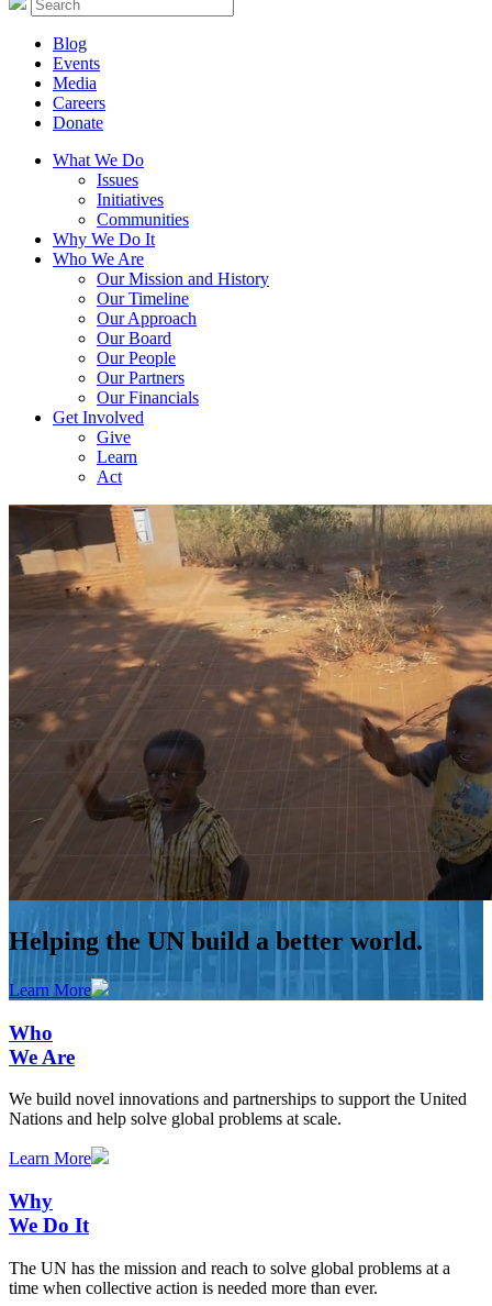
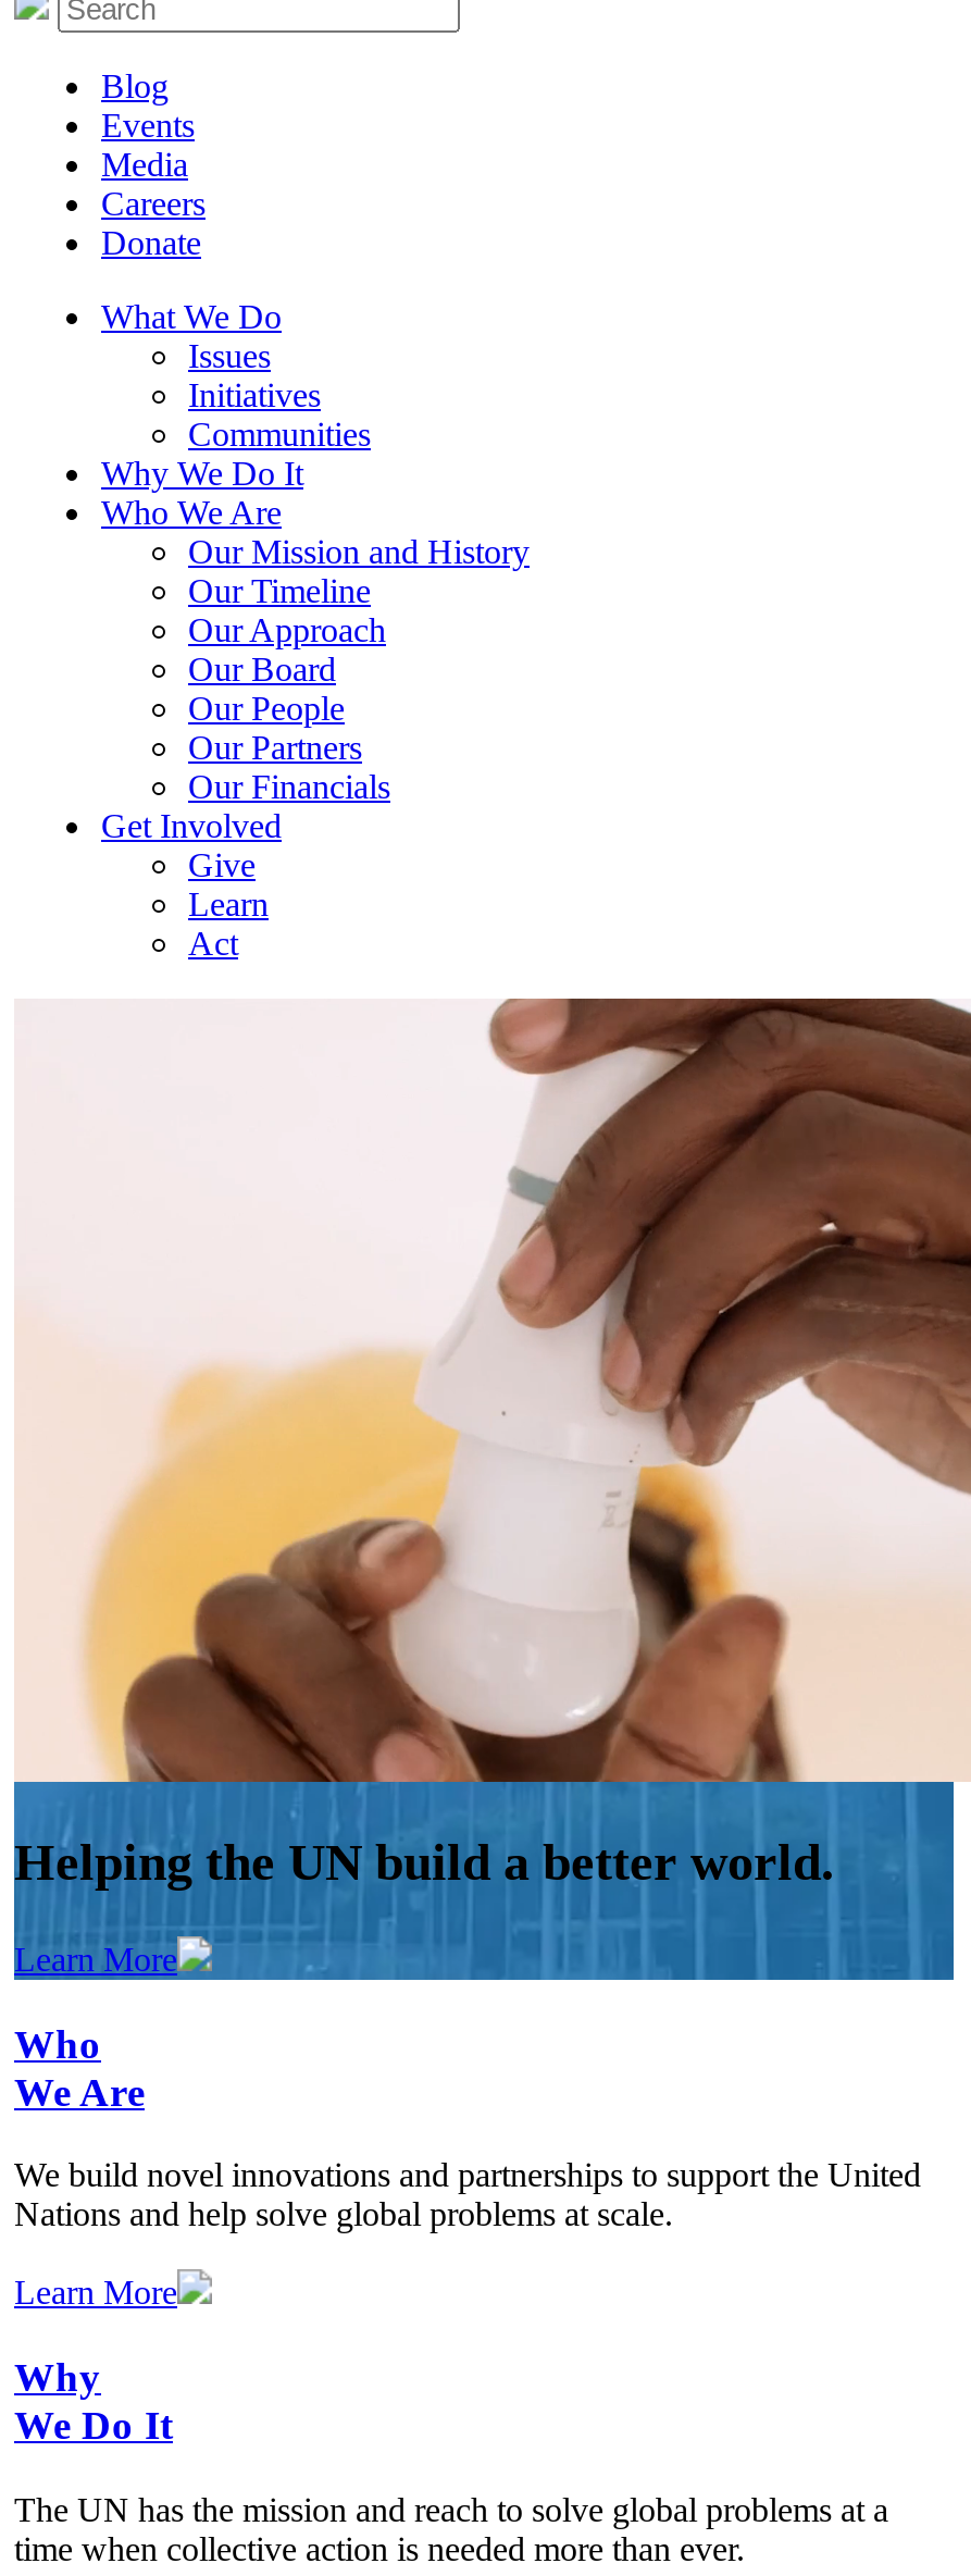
[8,503,489,901] [image] -> [14,996,964,1784] [image]

